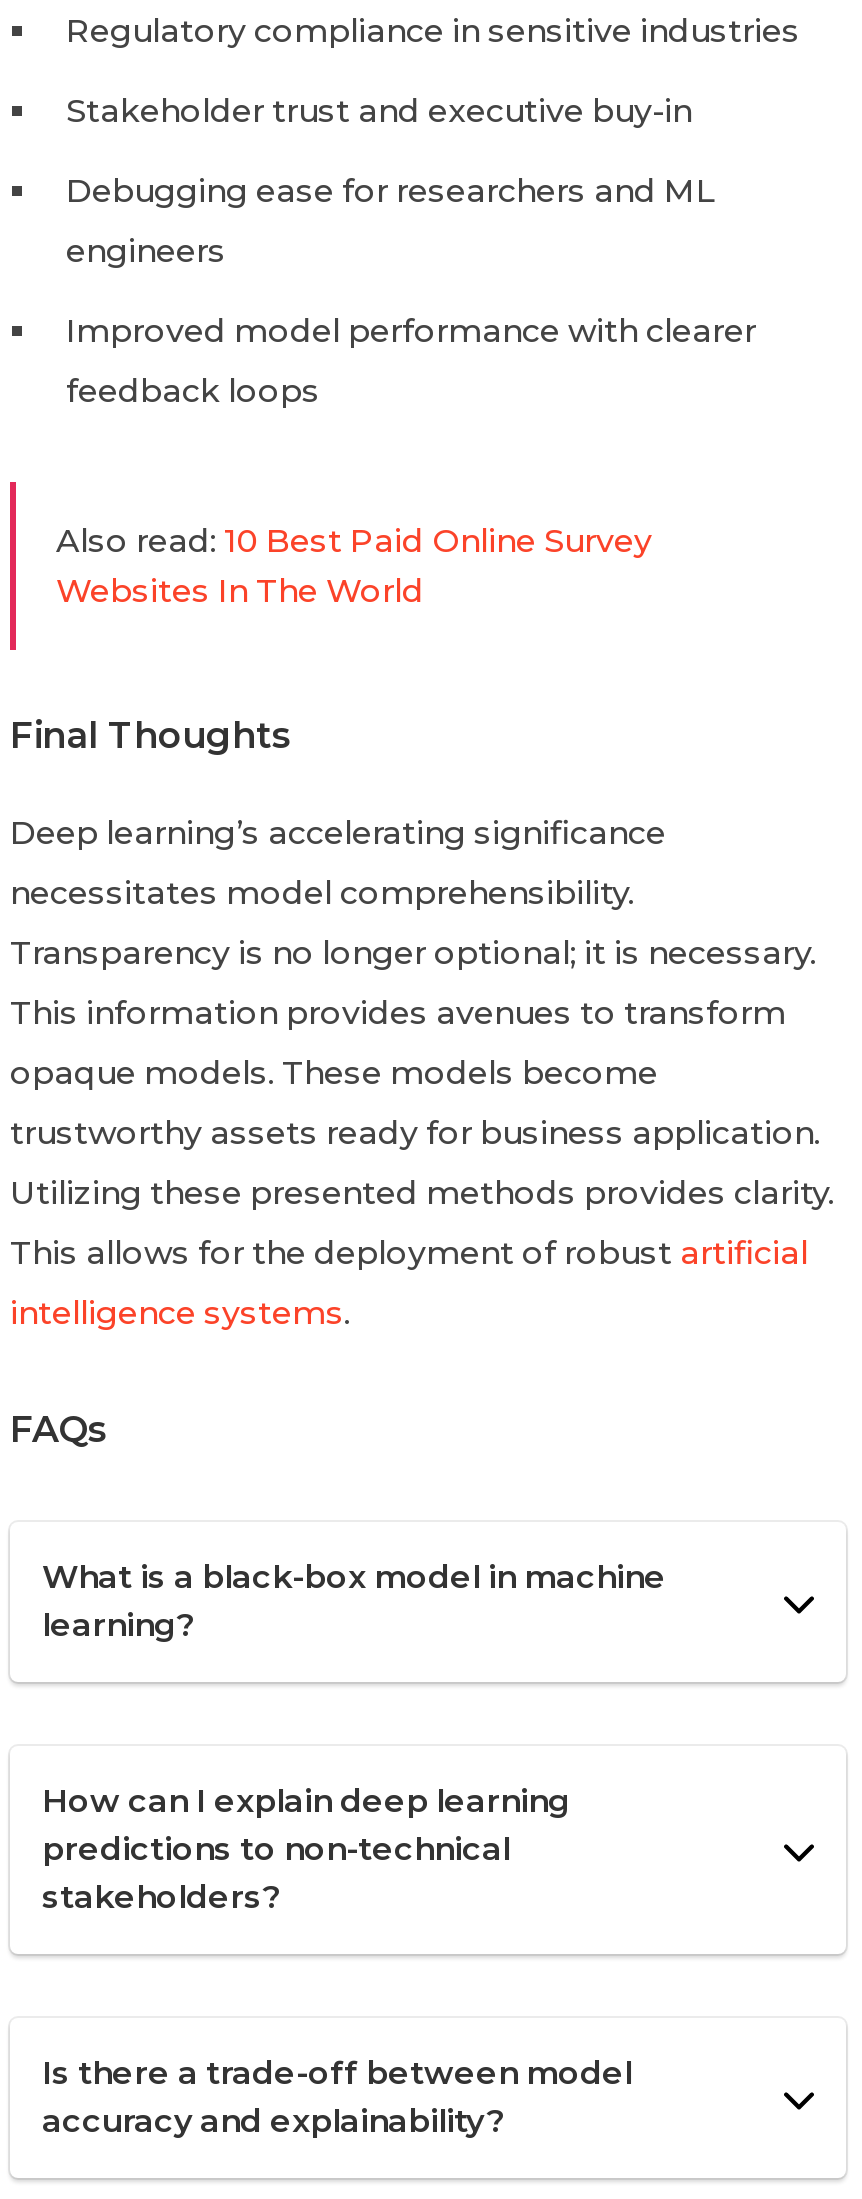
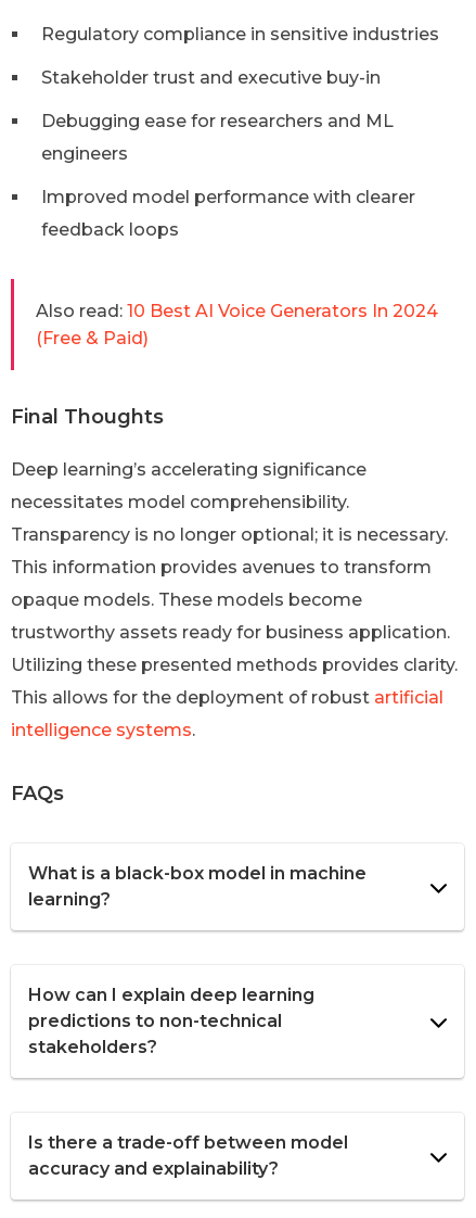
[56,522,652,610] Also read: 10 Best Paid Online Survey | Websites In The World -> [36,301,438,348] Also read: 10 Best AI Voice Generators In 2024 | (Free & Paid)

